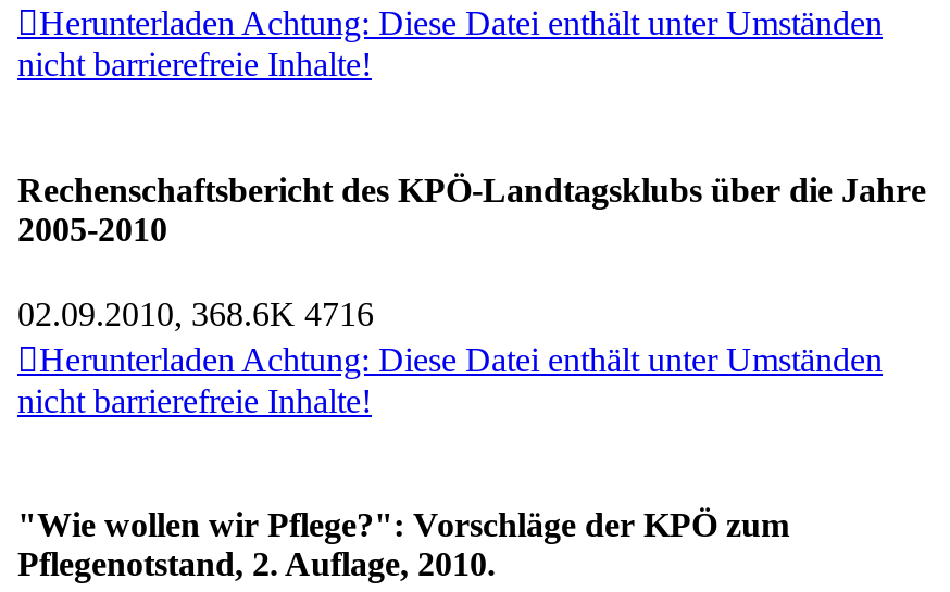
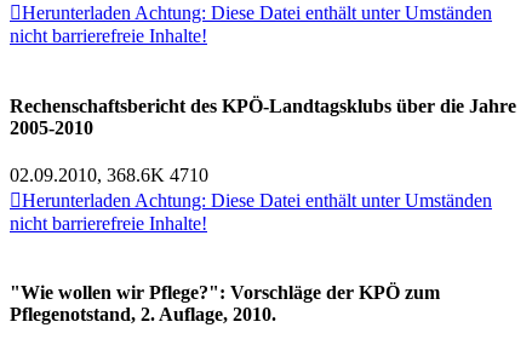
[17,295,374,332] 02.09.2010, 368.6K 4716 -> [10,164,208,185] 02.09.2010, 368.6K 4710

